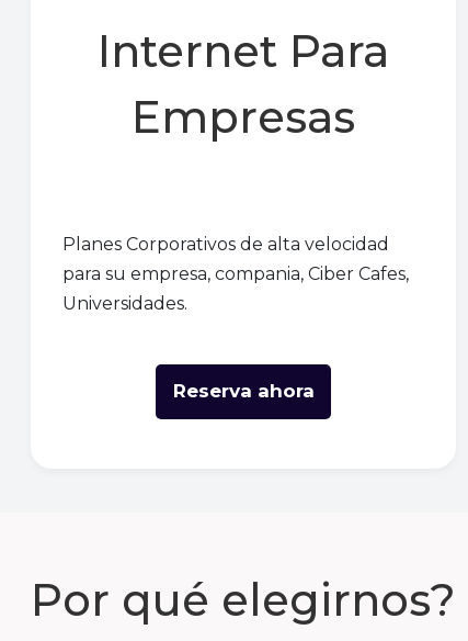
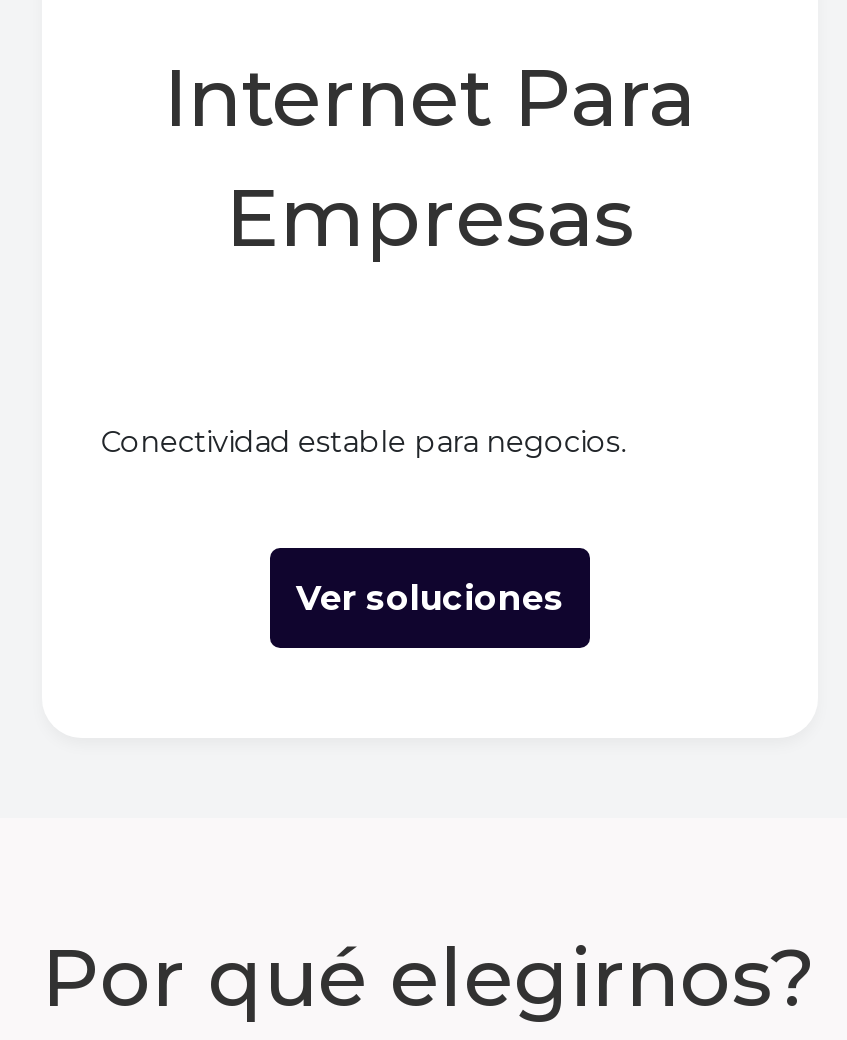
[63,233,409,313] Planes Corporativos de alta velocidad | para su empresa, compania, Ciber Cafes, | Universidades. -> [100,425,626,461] Conectividad estable para negocios.
[173,380,314,402] Reserva ahora -> [296,578,564,618] Ver soluciones

